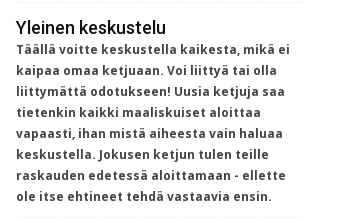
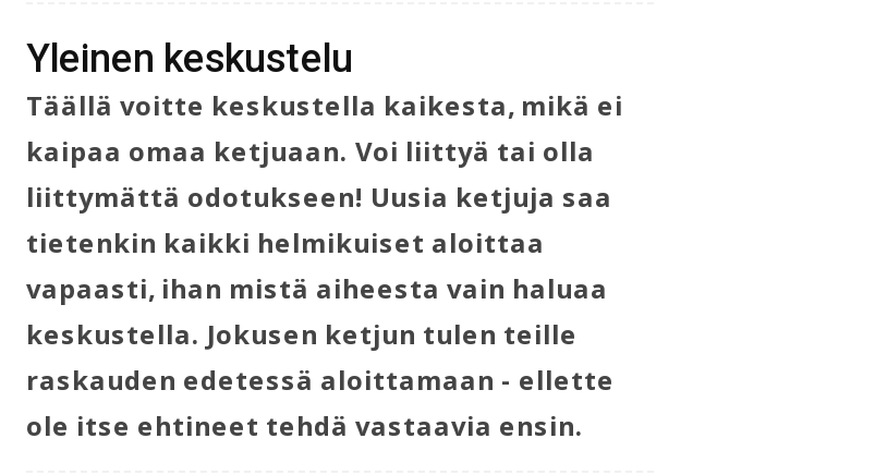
[16,104,261,121] tietenkin kaikki maaliskuiset aloittaa -> [26,224,545,261] tietenkin kaikki helmikuiset aloittaa

